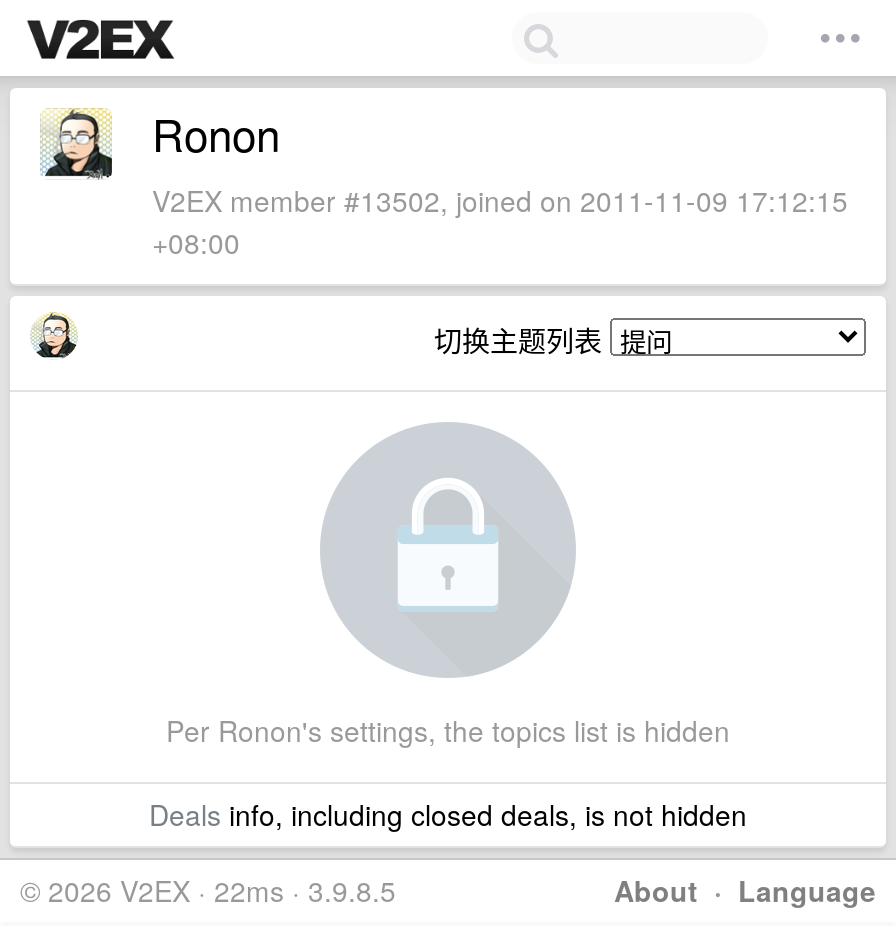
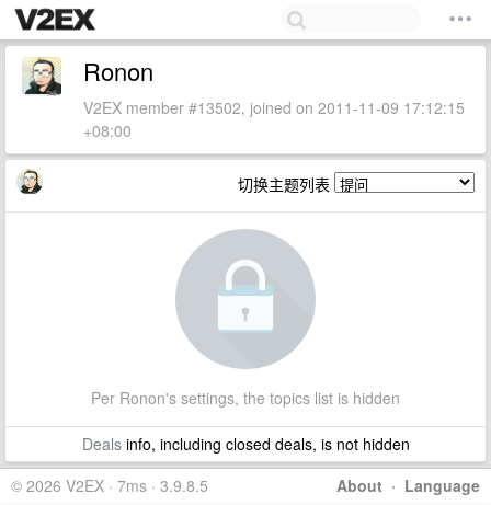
[20,870,396,910] © 2026 V2EX · 22ms · 3.9.8.5 -> [11,474,208,496] © 2026 V2EX · 7ms · 3.9.8.5

